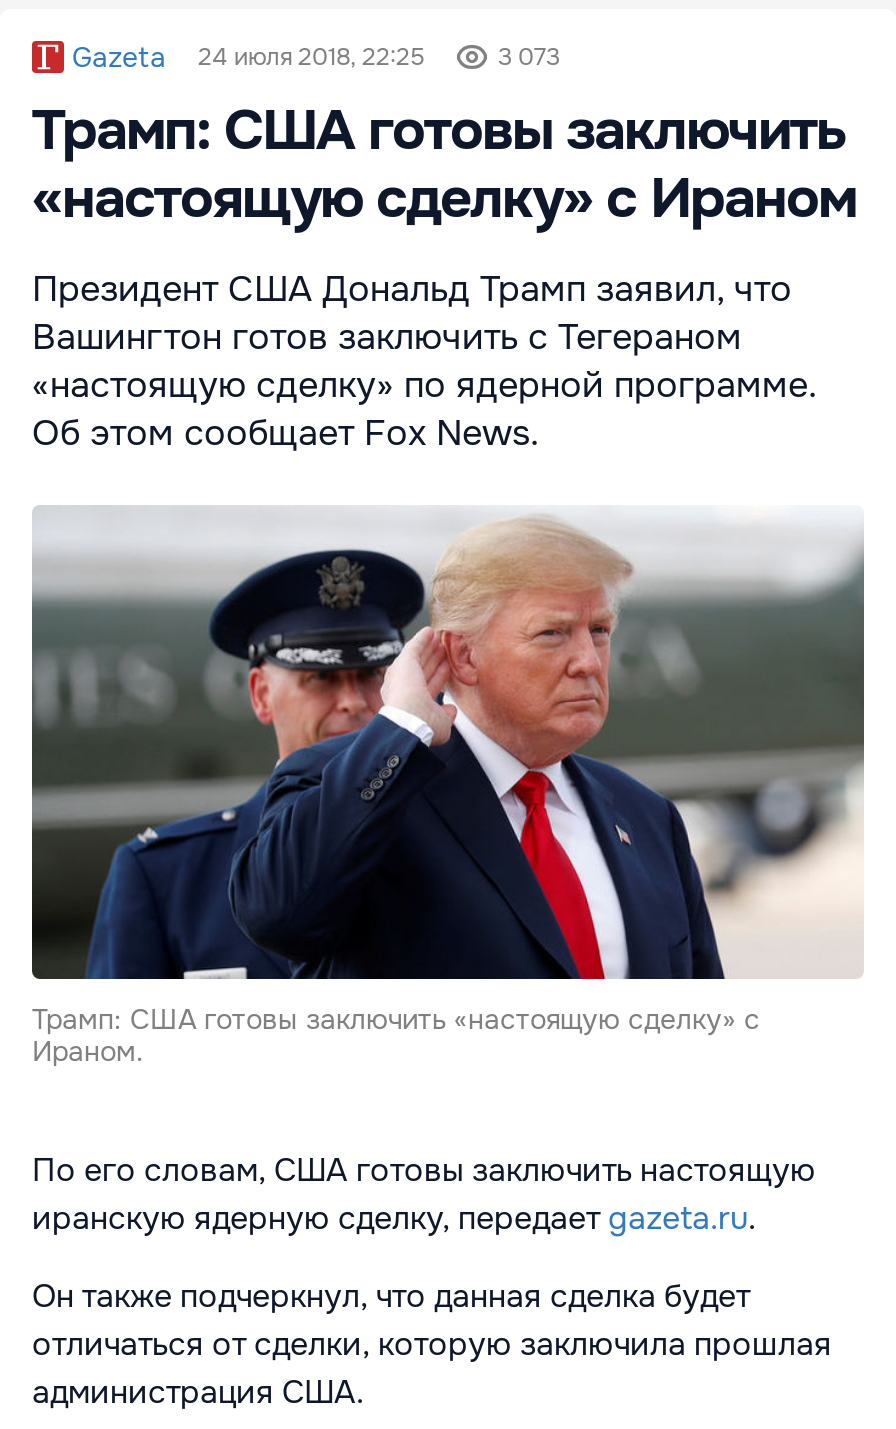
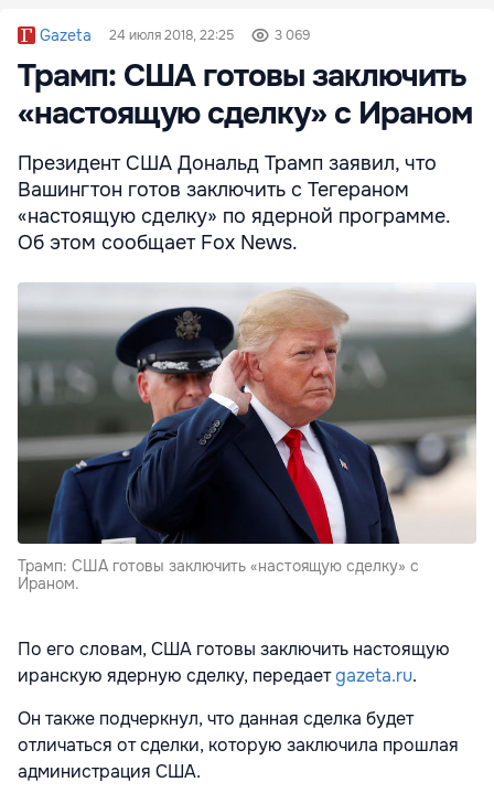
[498,41,560,73] 3 073 -> [275,26,310,44] 3 069

